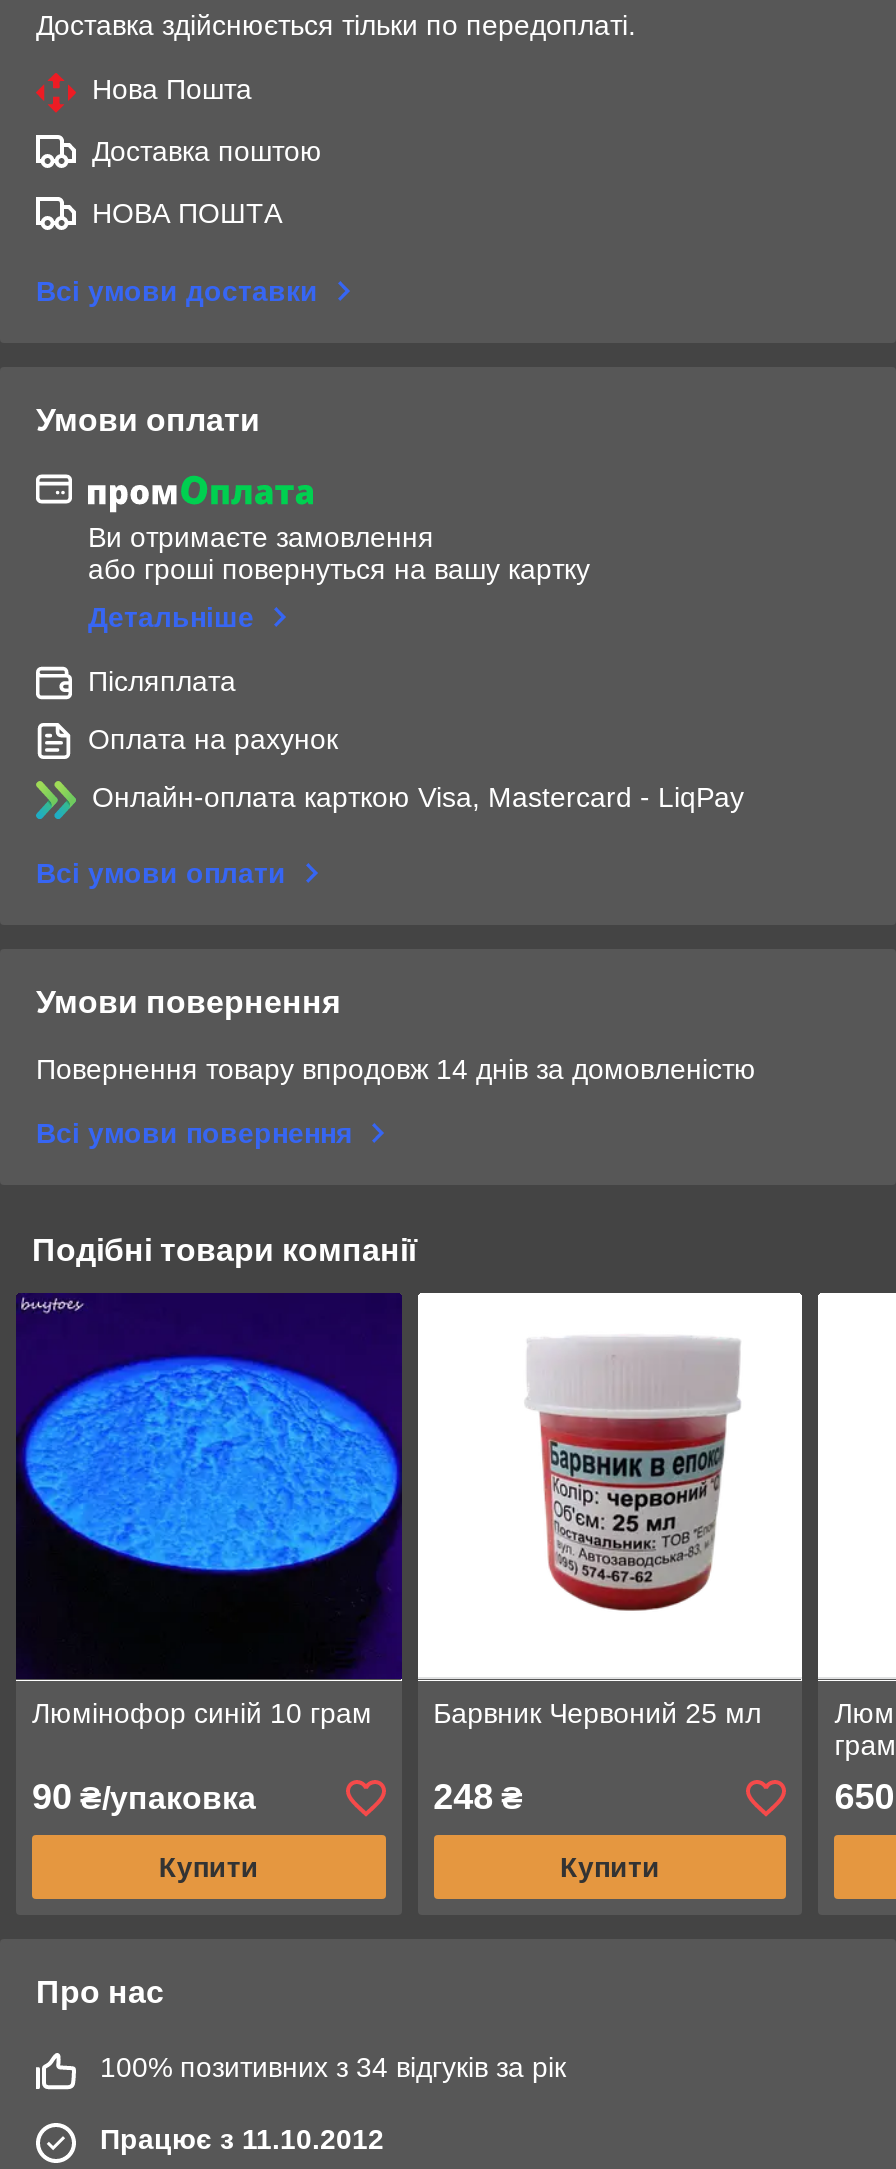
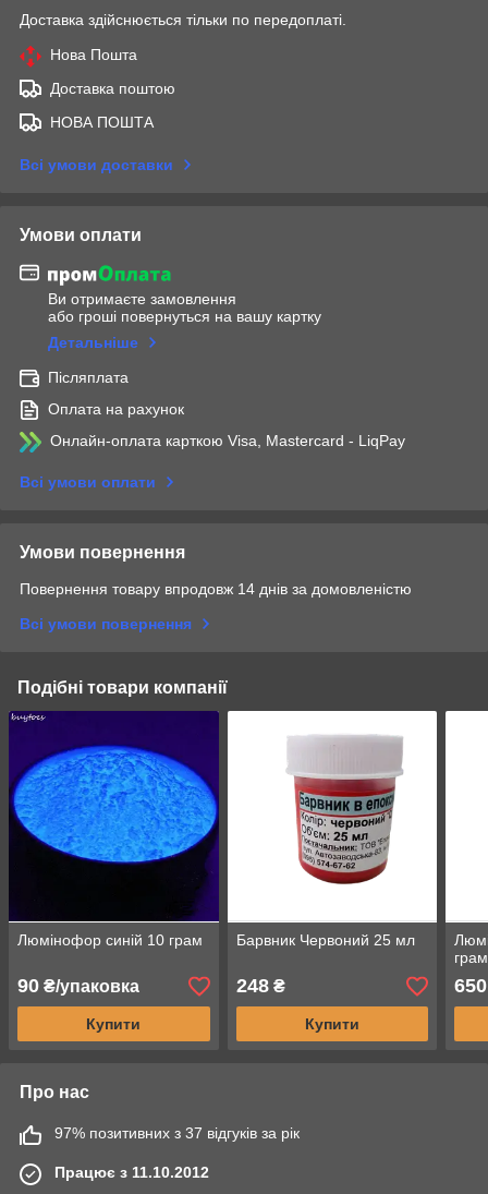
[100,2051,566,2083] 100% позитивних з 34 відгуків за рік -> [54,1124,300,1142] 97% позитивних з 37 відгуків за рік

